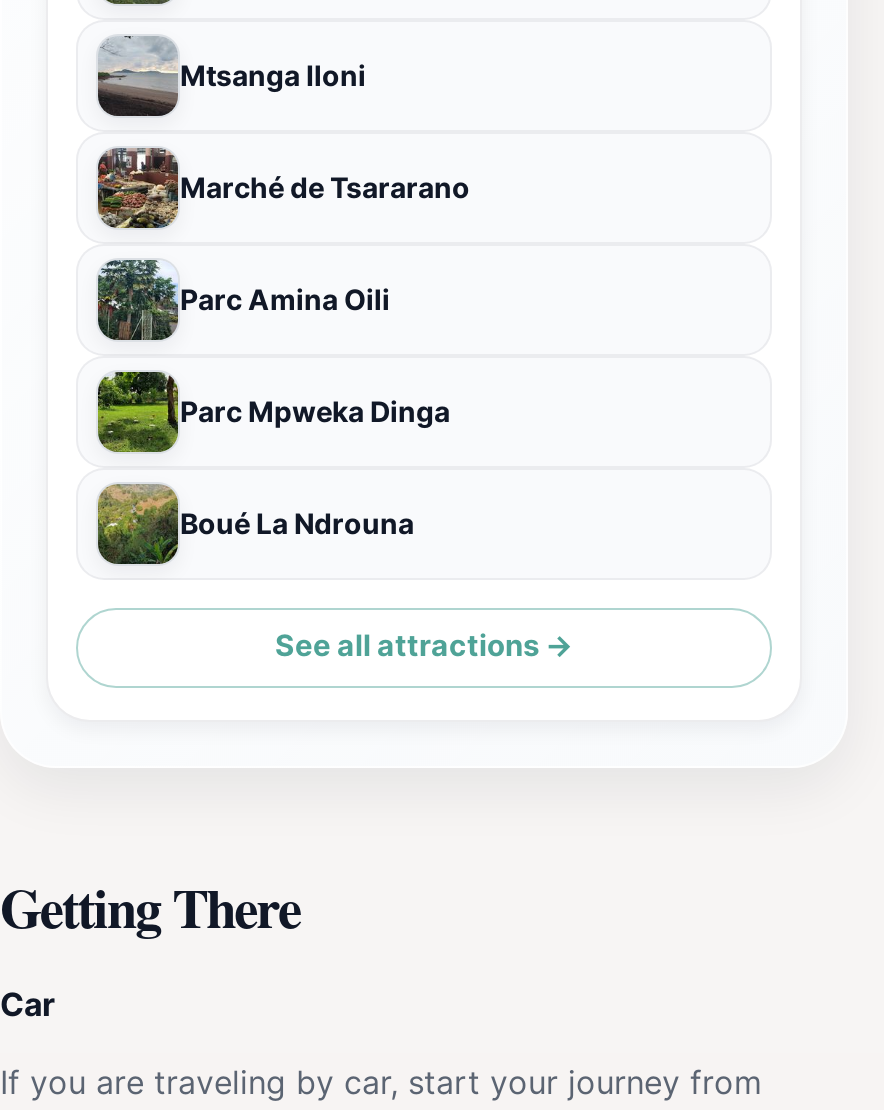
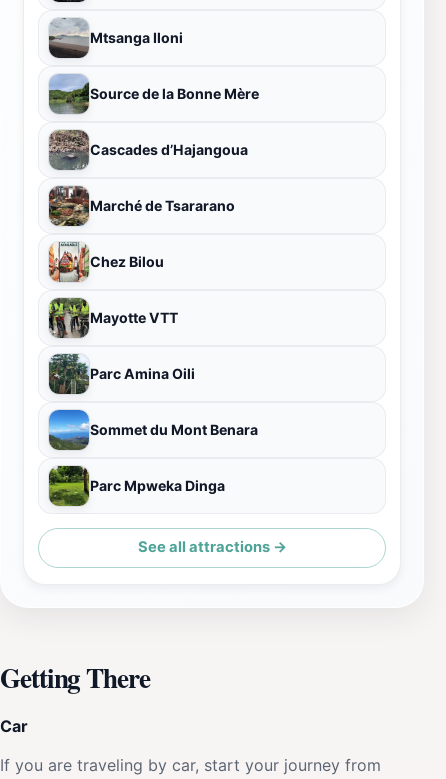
none -> [48,74,259,158] [image] | Source de la Bonne Mère | Cascades d’Hajangoua
none -> [49,130,86,171] [image]
none -> [48,244,178,326] [image] | Chez Bilou | Mayotte VTT
none -> [48,299,87,338] [image]
none -> [48,409,258,449] [image] | Sommet du Mont Benara
moved [92,366,450,458] -> [46,463,225,509]: [image] | Parc Mpweka Dinga
[96,482,414,566] [image] | Boué La Ndrouna -> none

